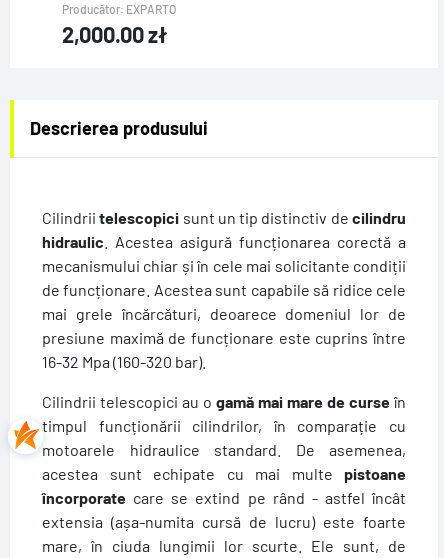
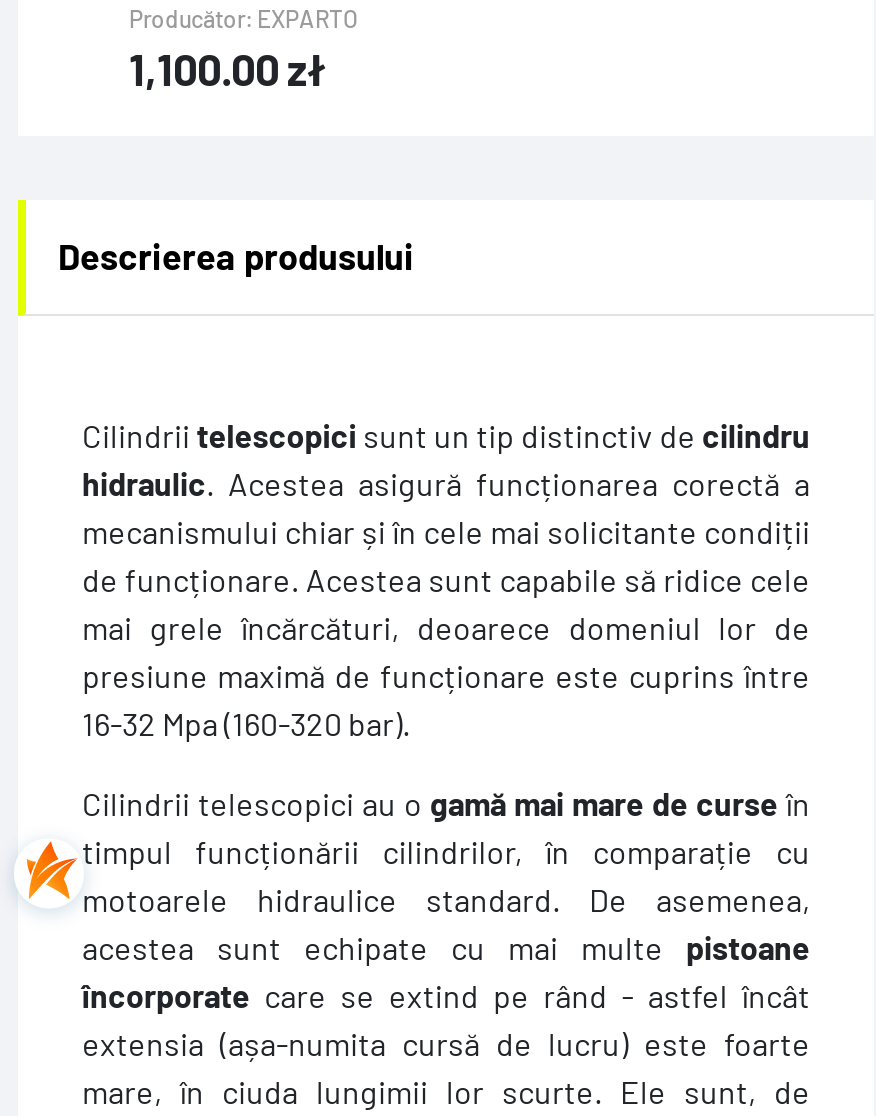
[62,21,168,47] 2,000.00 zł -> [129,42,327,94] 1,100.00 zł

